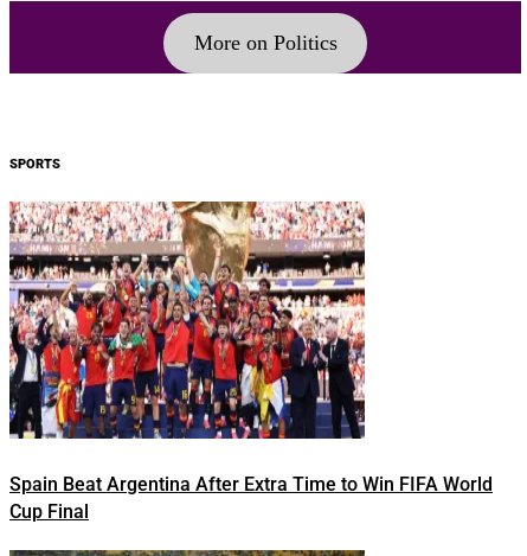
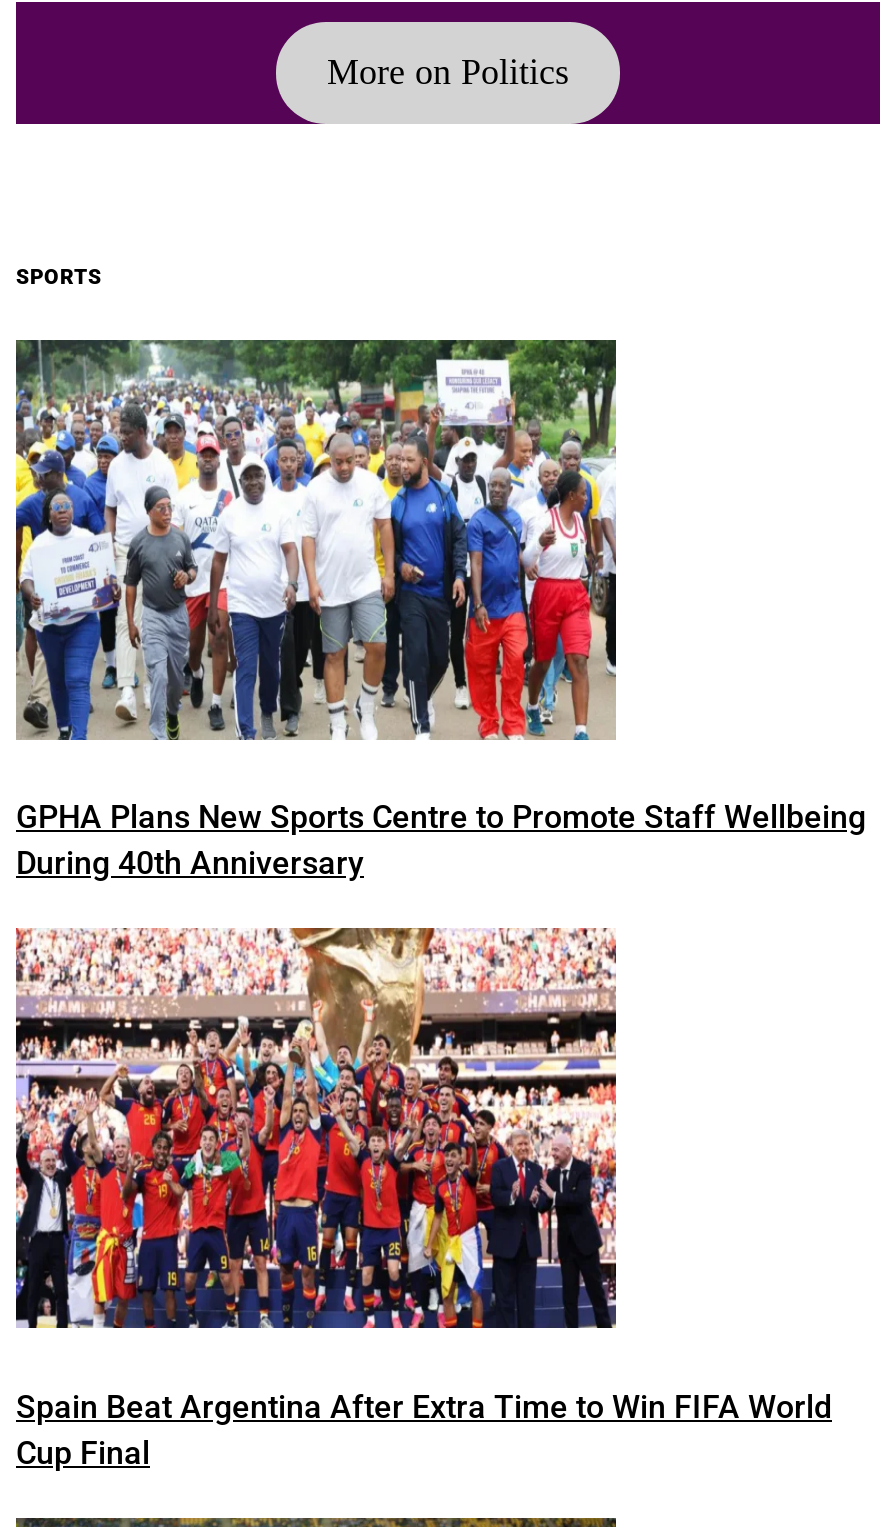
none -> [14,338,866,882] [image] | GPHA Plans New Sports Centre to Promote Staff Wellbeing | During 40th Anniversary

